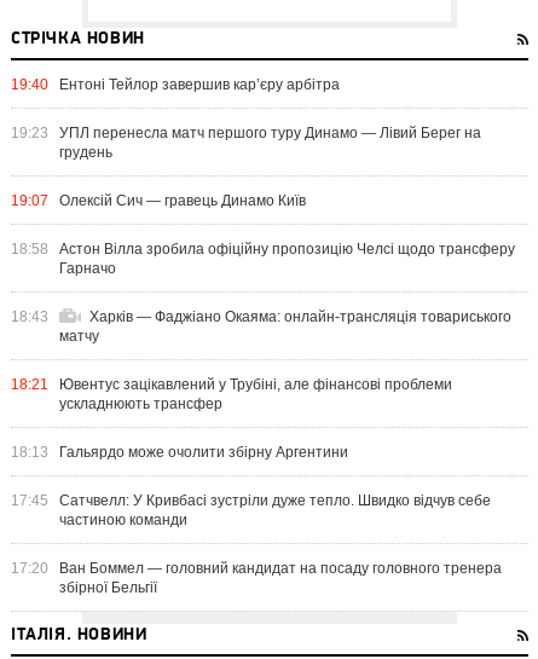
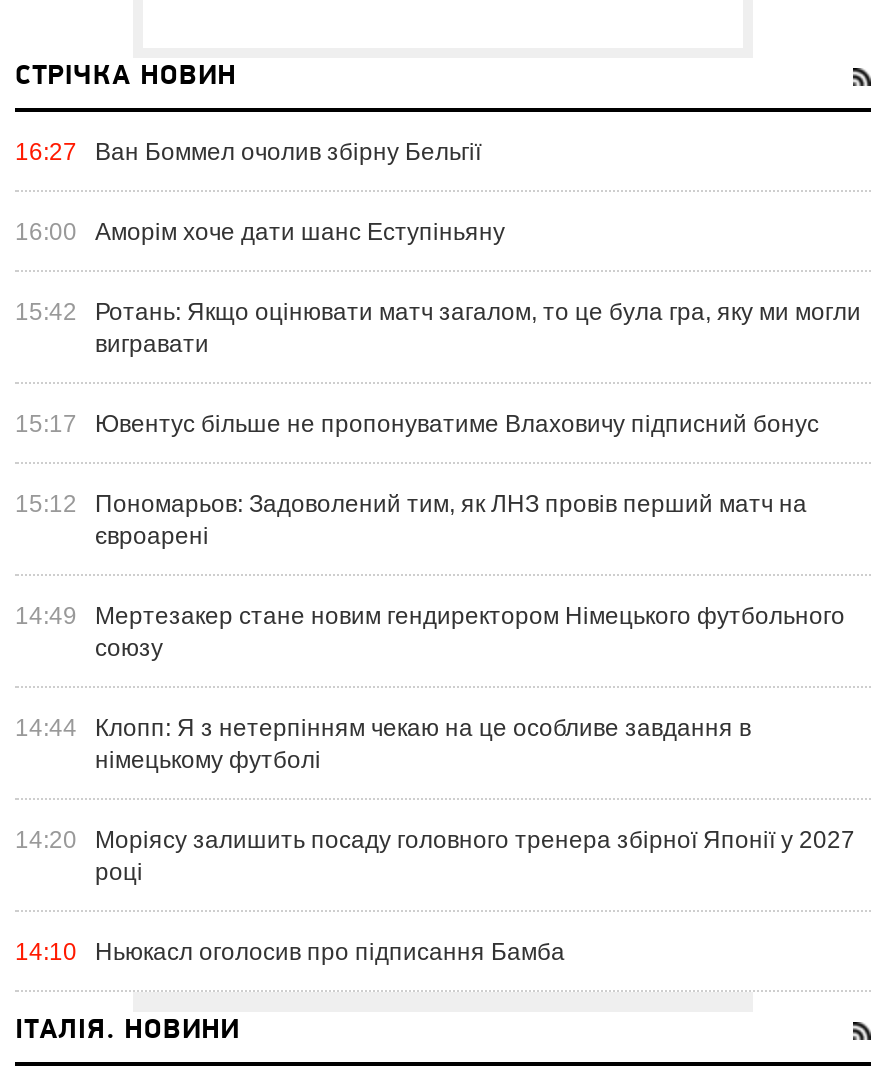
[11,77,340,94] 19:40 | Ентоні Тейлор завершив кар’єру арбітра -> [15,139,481,167] 16:27 | Ван Боммел очолив збірну Бельгії
[11,125,481,161] 19:23 | УПЛ перенесла матч першого туру Динамо — Лівий Берег на | грудень -> [15,219,505,247] 16:00 | Аморім хоче дати шанс Еступіньяну
[11,193,306,210] 19:07 | Олексій Сич — гравець Динамо Київ -> [15,299,861,359] 15:42 | Ротань: Якщо оцінювати матч загалом, то це була гра, яку ми могли | вигравати
[11,241,515,277] 18:58 | Астон Вілла зробила офіційну пропозицію Челсі щодо трансферу | Гарначо -> [15,411,819,439] 15:17 | Ювентус більше не пропонуватиме Влаховичу підписний бонус
[11,309,511,345] 18:43 | Харків — Фаджіано Окаяма: онлайн-трансляція товариського | матчу -> [15,491,807,551] 15:12 | Пономарьов: Задоволений тим, як ЛНЗ провів перший матч на | євроарені
[11,377,452,413] 18:21 | Ювентус зацікавлений у Трубіні, але фінансові проблеми | ускладнюють трансфер -> [15,603,845,663] 14:49 | Мертезакер стане новим гендиректором Німецького футбольного | союзу
[11,444,348,461] 18:13 | Гальярдо може очолити збірну Аргентини -> [15,715,751,775] 14:44 | Клопп: Я з нетерпінням чекаю на це особливе завдання в | німецькому футболі
[11,493,491,529] 17:45 | Сатчвелл: У Кривбасі зустріли дуже тепло. Швидко відчув себе | частиною команди -> [15,827,855,887] 14:20 | Моріясу залишить посаду головного тренера збірної Японії у 2027 | році
[11,560,502,597] 17:20 | Ван Боммел — головний кандидат на посаду головного тренера | збірної Бельгії -> [15,939,565,967] 14:10 | Ньюкасл оголосив про підписання Бамба

